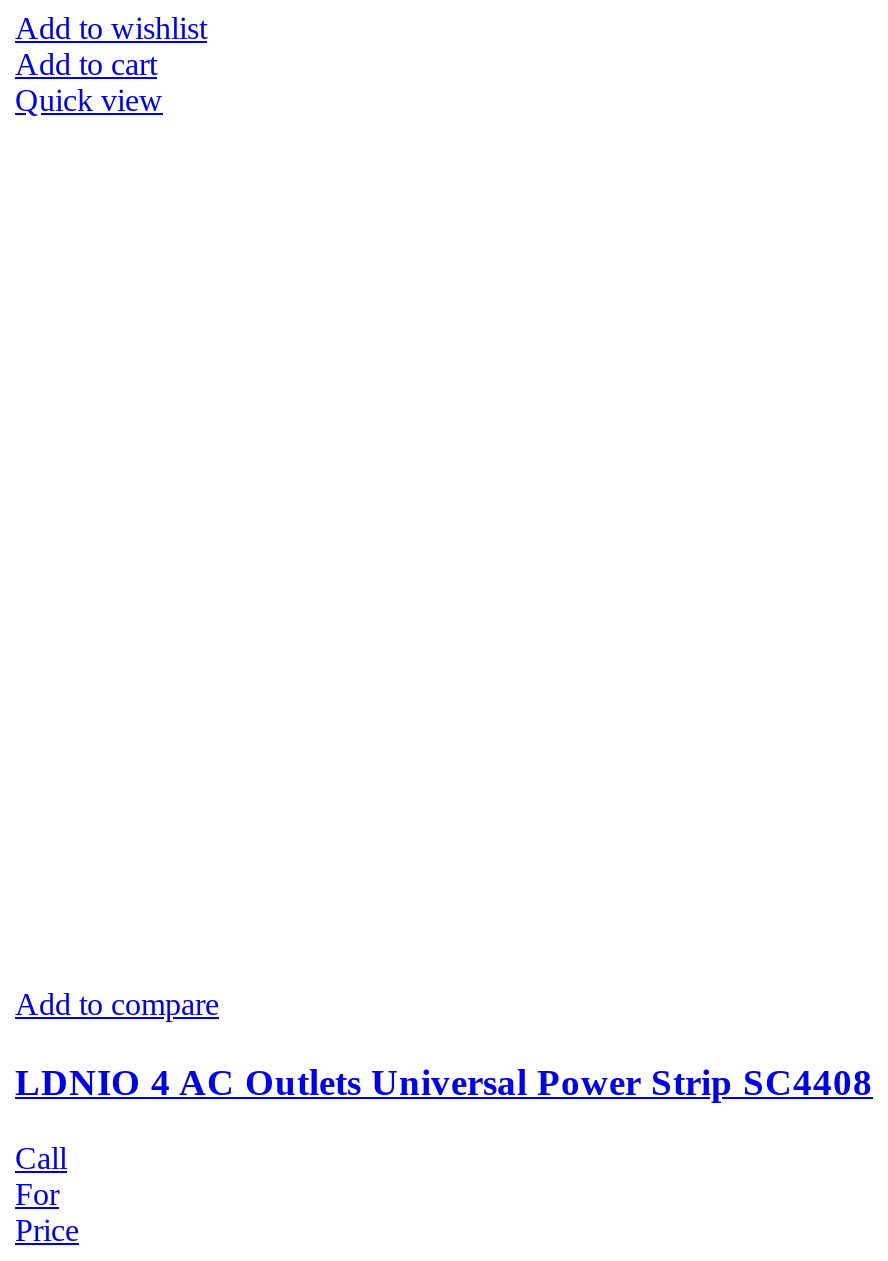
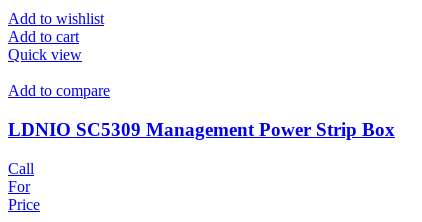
[15,1060,873,1102] LDNIO 4 AC Outlets Universal Power Strip SC4408 -> [8,119,395,140] LDNIO SC5309 Management Power Strip Box

